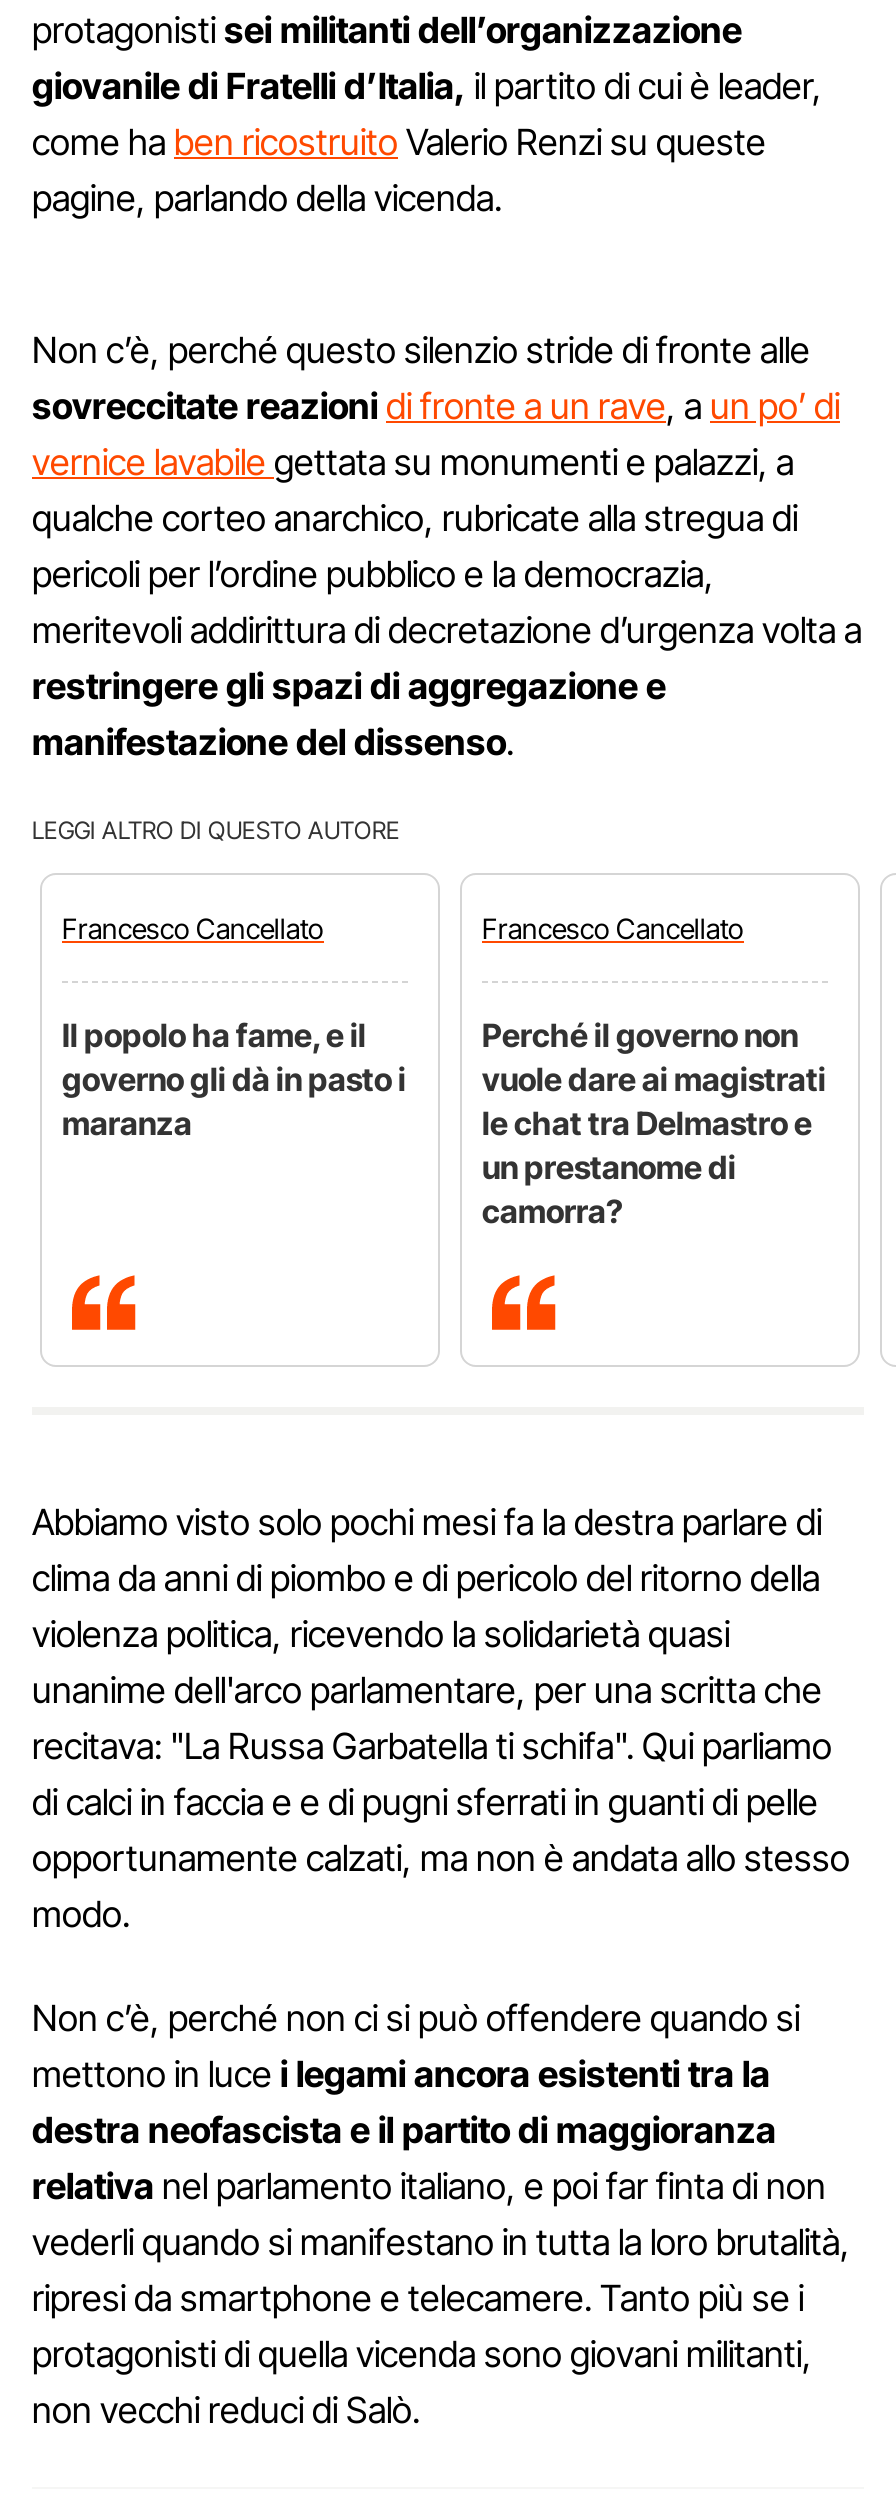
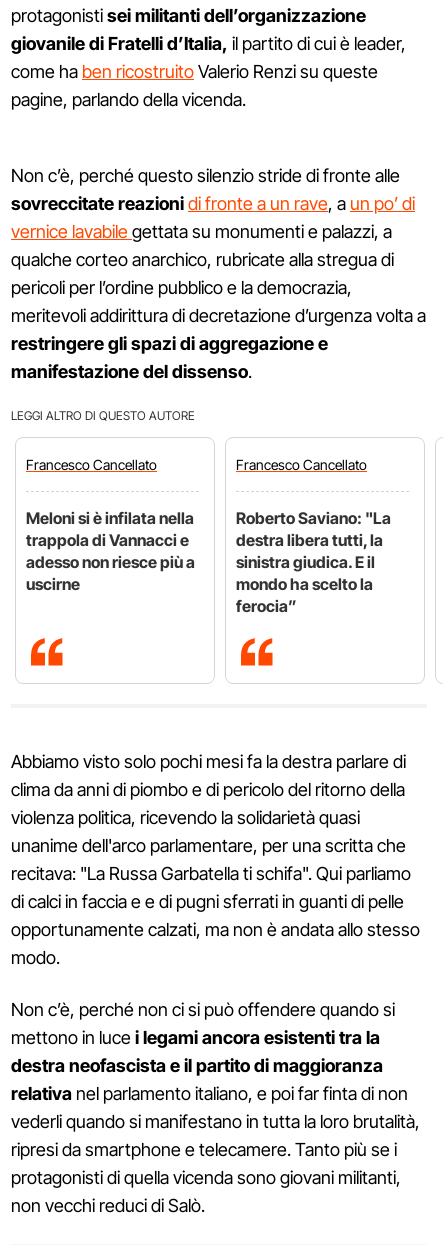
[62,1015,406,1143] Il popolo ha fame, e il | governo gli dà in pasto i | maranza -> [26,508,195,594] Meloni si è infilata nella | trappola di Vannacci e | adesso non riesce più a | uscirne
[482,1015,826,1231] Perché il governo non | vuole dare ai magistrati | le chat tra Delmastro e | un prestanome di | camorra? -> [236,508,391,616] Roberto Saviano: "La | destra libera tutti, la | sinistra giudica. E il | mondo ha scelto la | ferocia”

